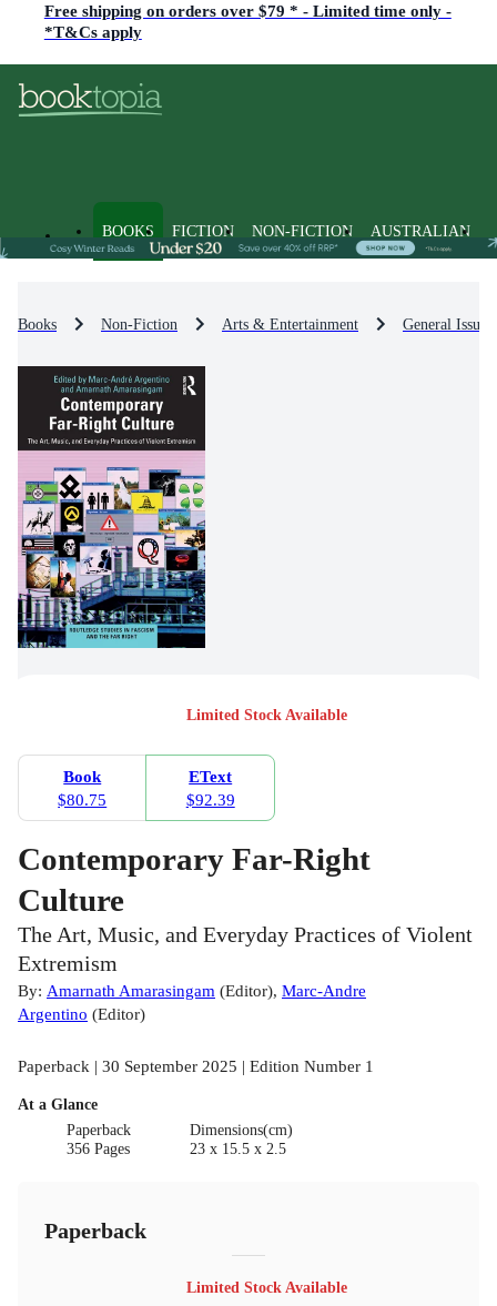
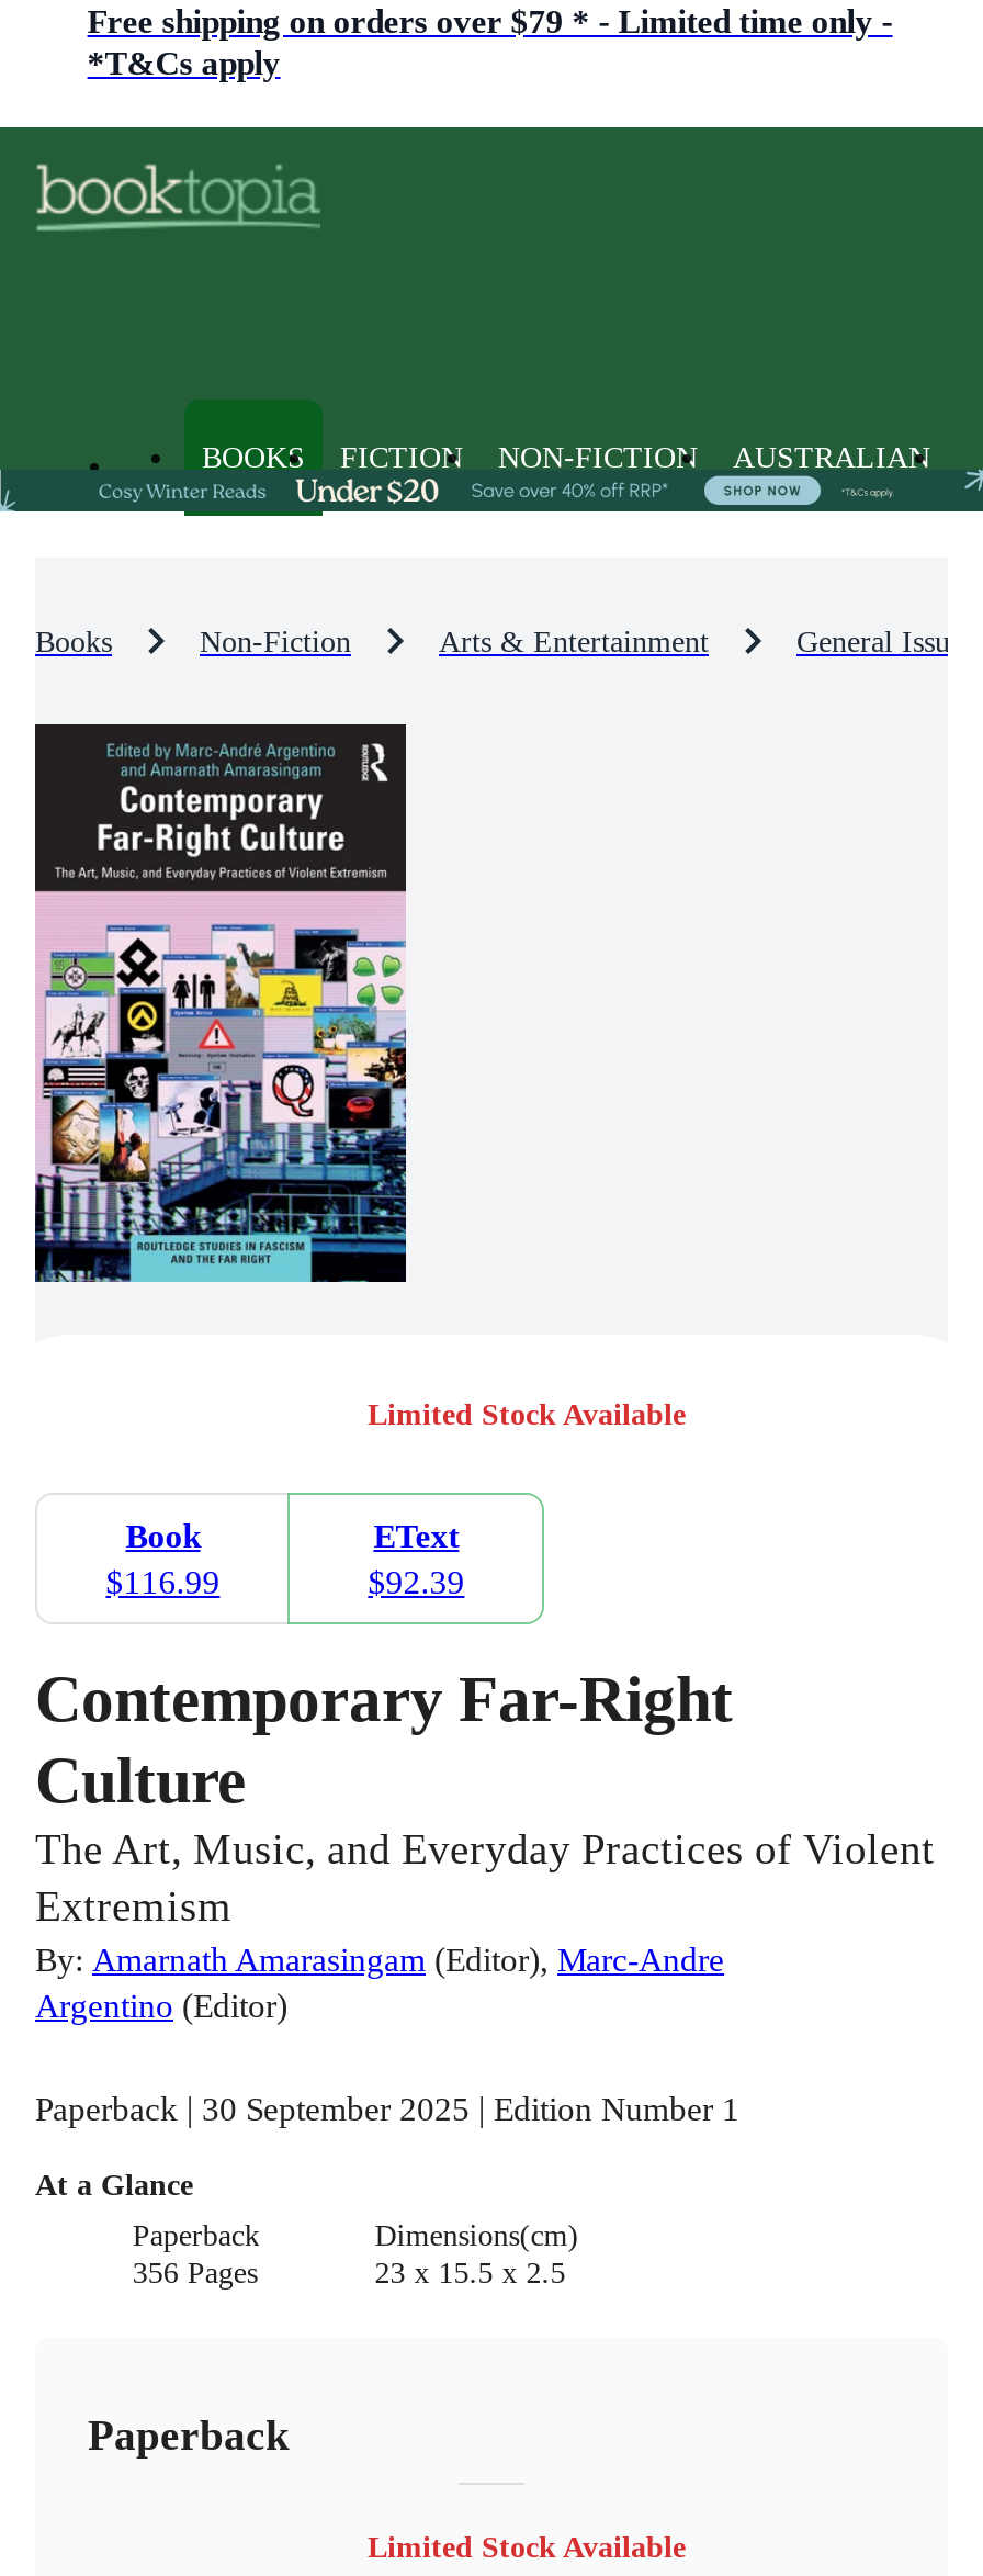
[58,790,107,809] $80.75 -> [106,1564,220,1601] $116.99

